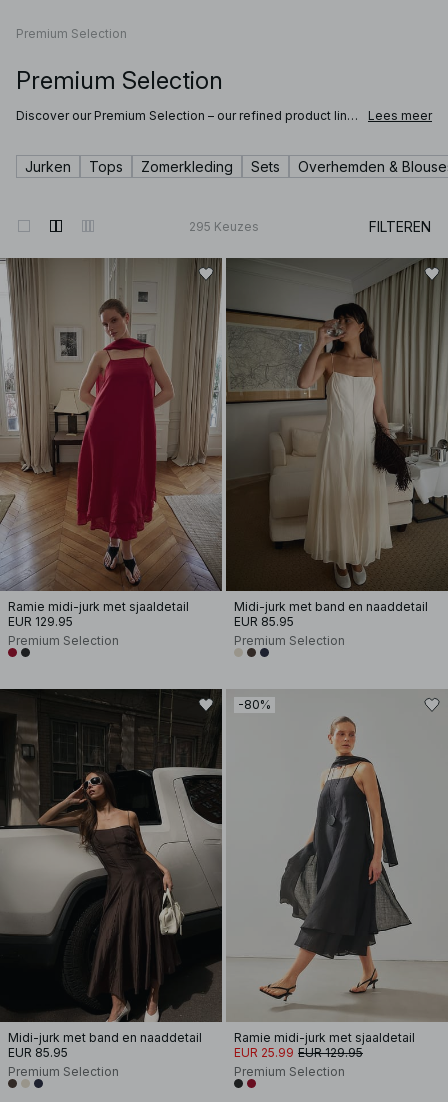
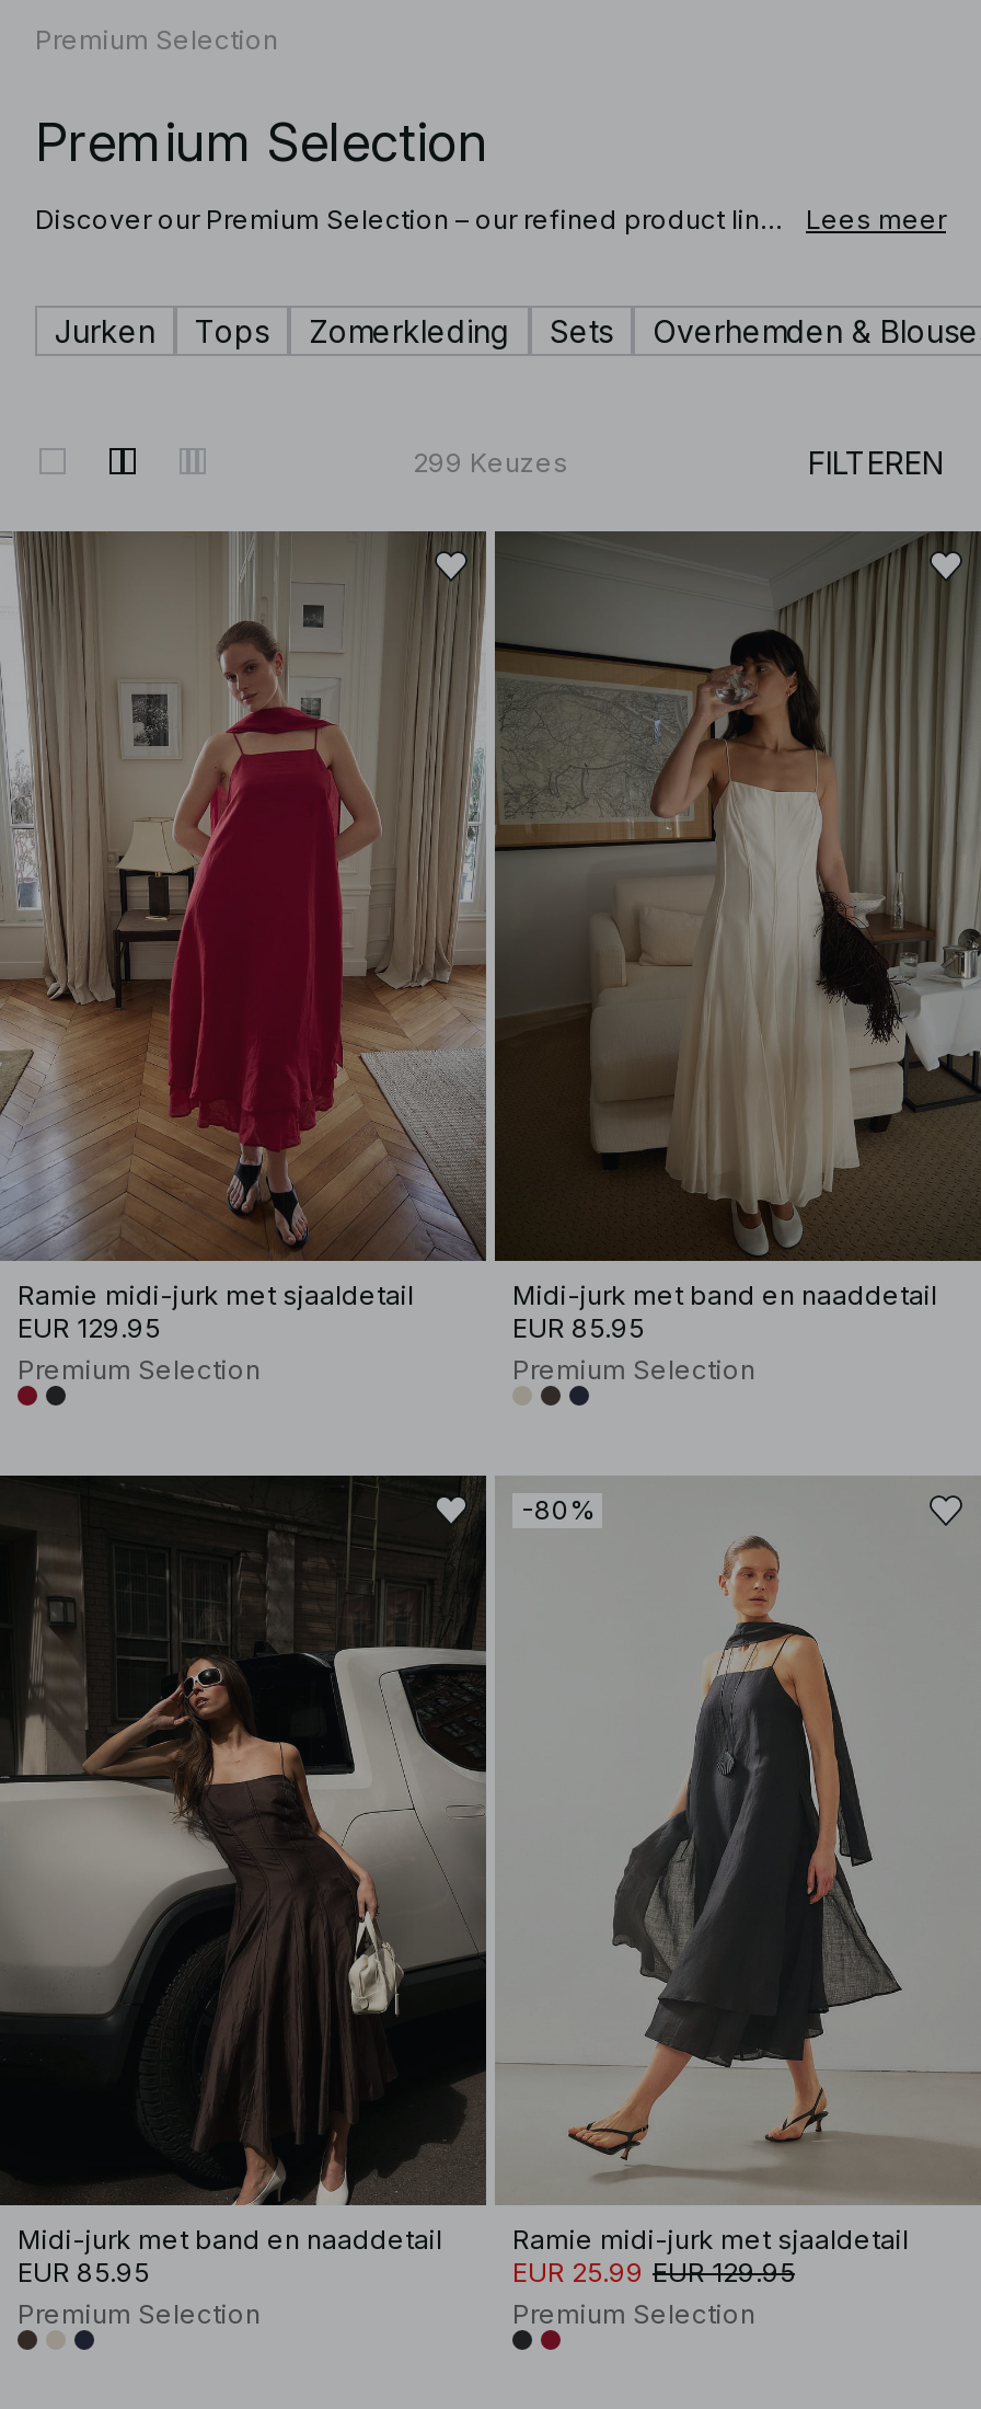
[189,218,259,233] 295 Keuzes -> [413,445,568,478] 299 Keuzes

